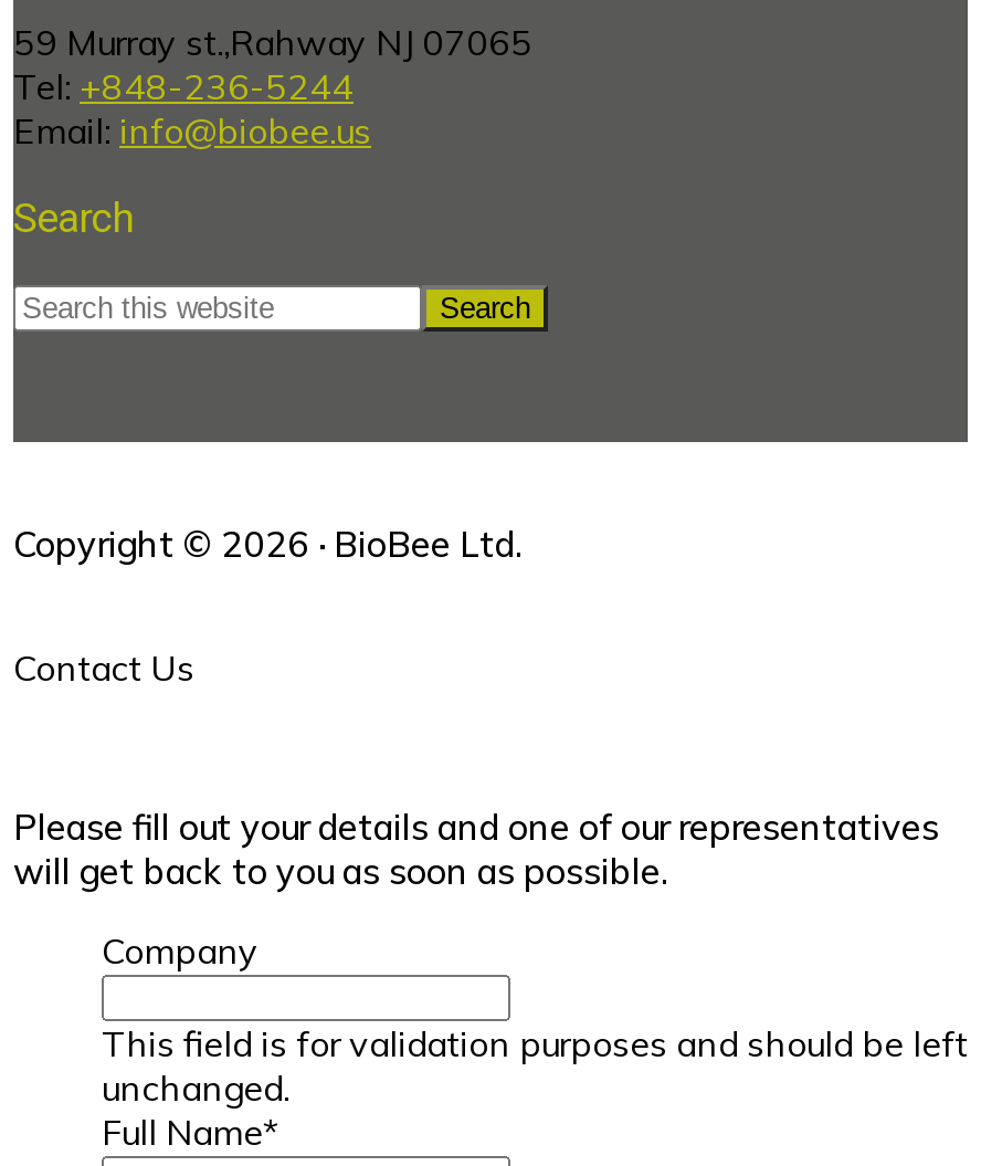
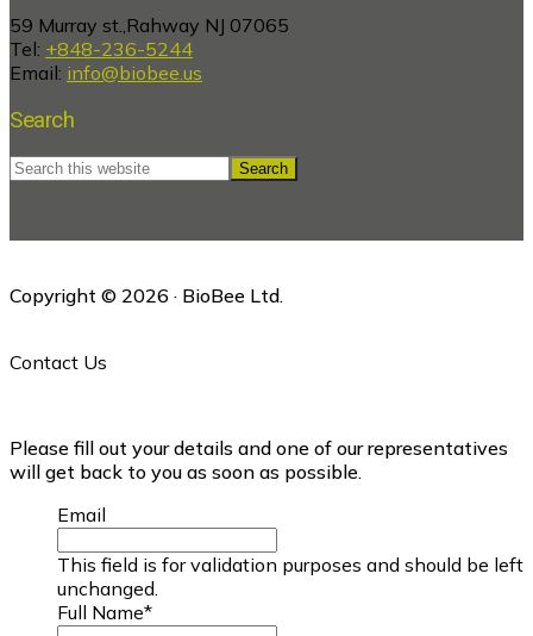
[102,929,259,973] Company -> [57,503,106,527] Email

